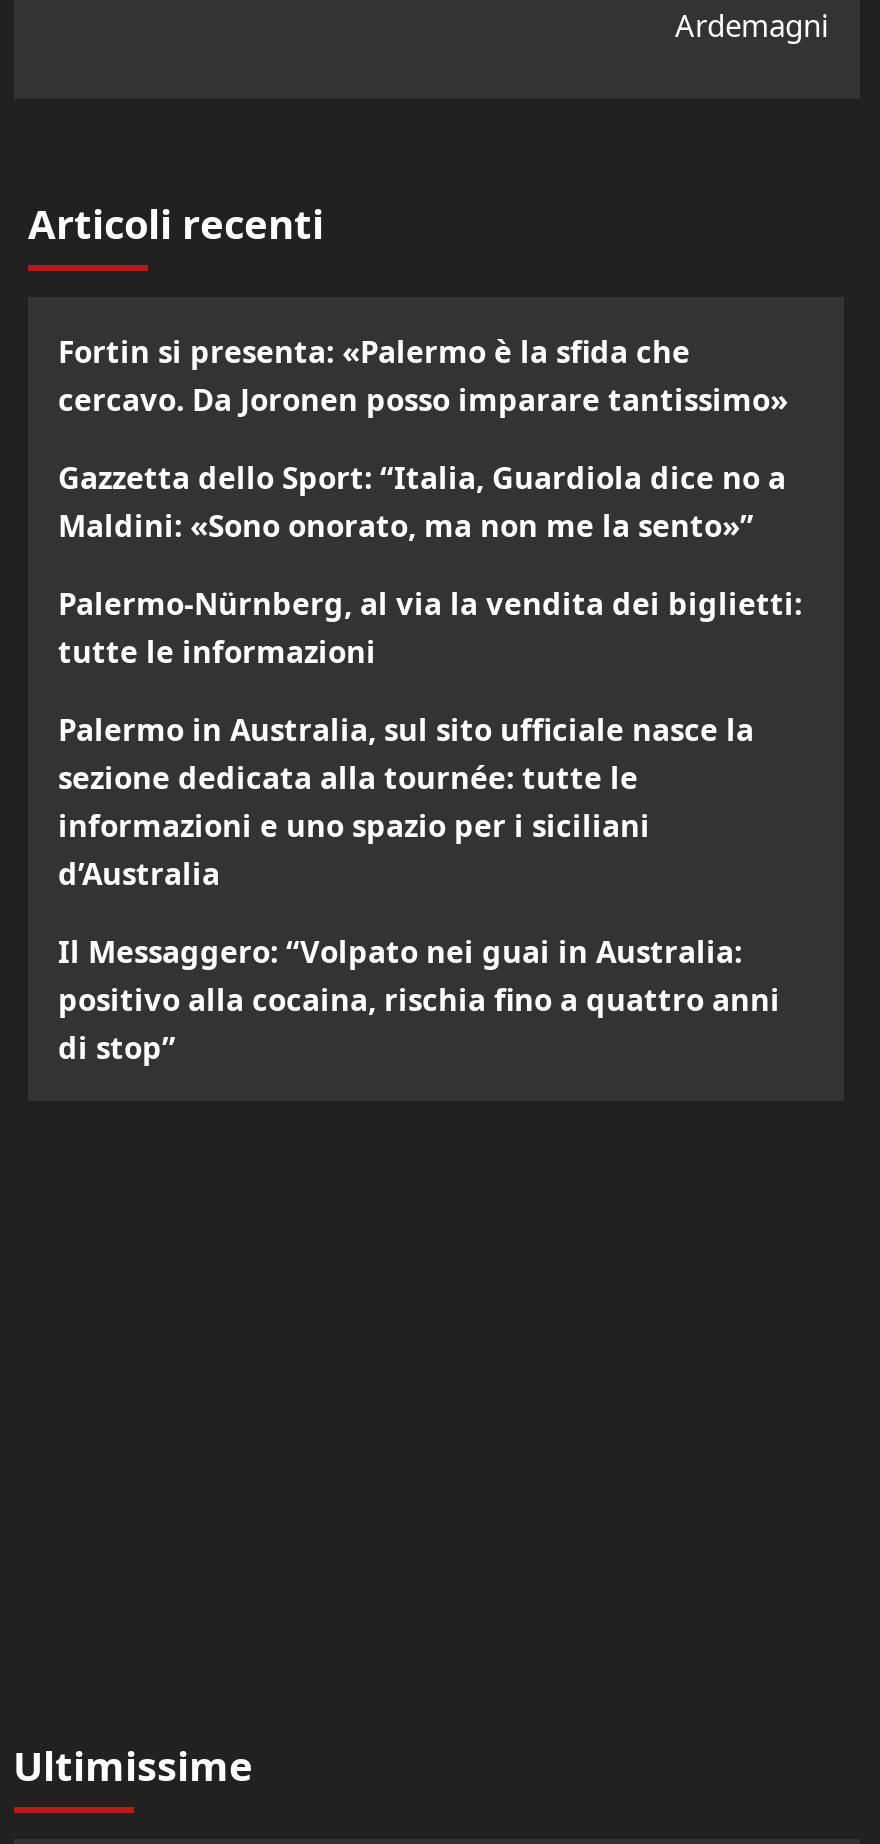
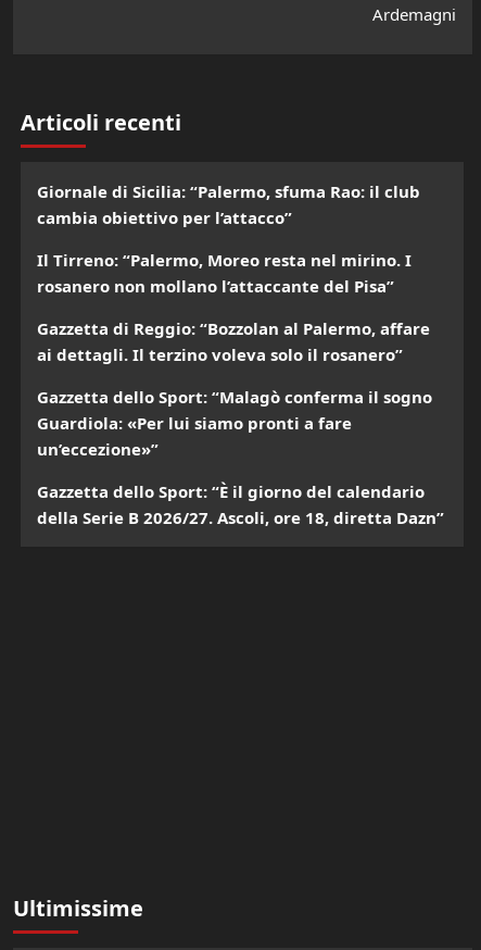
[58,331,788,419] Fortin si presenta: «Palermo è la sfida che | cercavo. Da Joronen posso imparare tantissimo» -> [37,180,420,228] Giornale di Sicilia: “Palermo, sfuma Rao: il club | cambia obiettivo per l’attacco”
[58,457,786,545] Gazzetta dello Sport: “Italia, Guardiola dice no a | Maldini: «Sono onorato, ma non me la sento»” -> [37,249,412,296] Il Tirreno: “Palermo, Moreo resta nel mirino. I | rosanero non mollano l’attaccante del Pisa”
[58,583,802,671] Palermo-Nürnberg, al via la vendita dei biglietti: | tutte le informazioni -> [37,317,430,365] Gazzetta di Reggio: “Bozzolan al Palermo, affare | ai dettagli. Il terzino voleva solo il rosanero”
[58,709,754,893] Palermo in Australia, sul sito ufficiale nasce la | sezione dedicata alla tournée: tutte le | informazioni e uno spazio per i siciliani | d’Australia -> [37,386,432,459] Gazzetta dello Sport: “Malagò conferma il sogno | Guardiola: «Per lui siamo pronti a fare | un’eccezione»”
[58,931,780,1067] Il Messaggero: “Volpato nei guai in Australia: | positivo alla cocaina, rischia fino a quattro anni | di stop” -> [37,480,444,528] Gazzetta dello Sport: “È il giorno del calendario | della Serie B 2026/27. Ascoli, ore 18, diretta Dazn”

